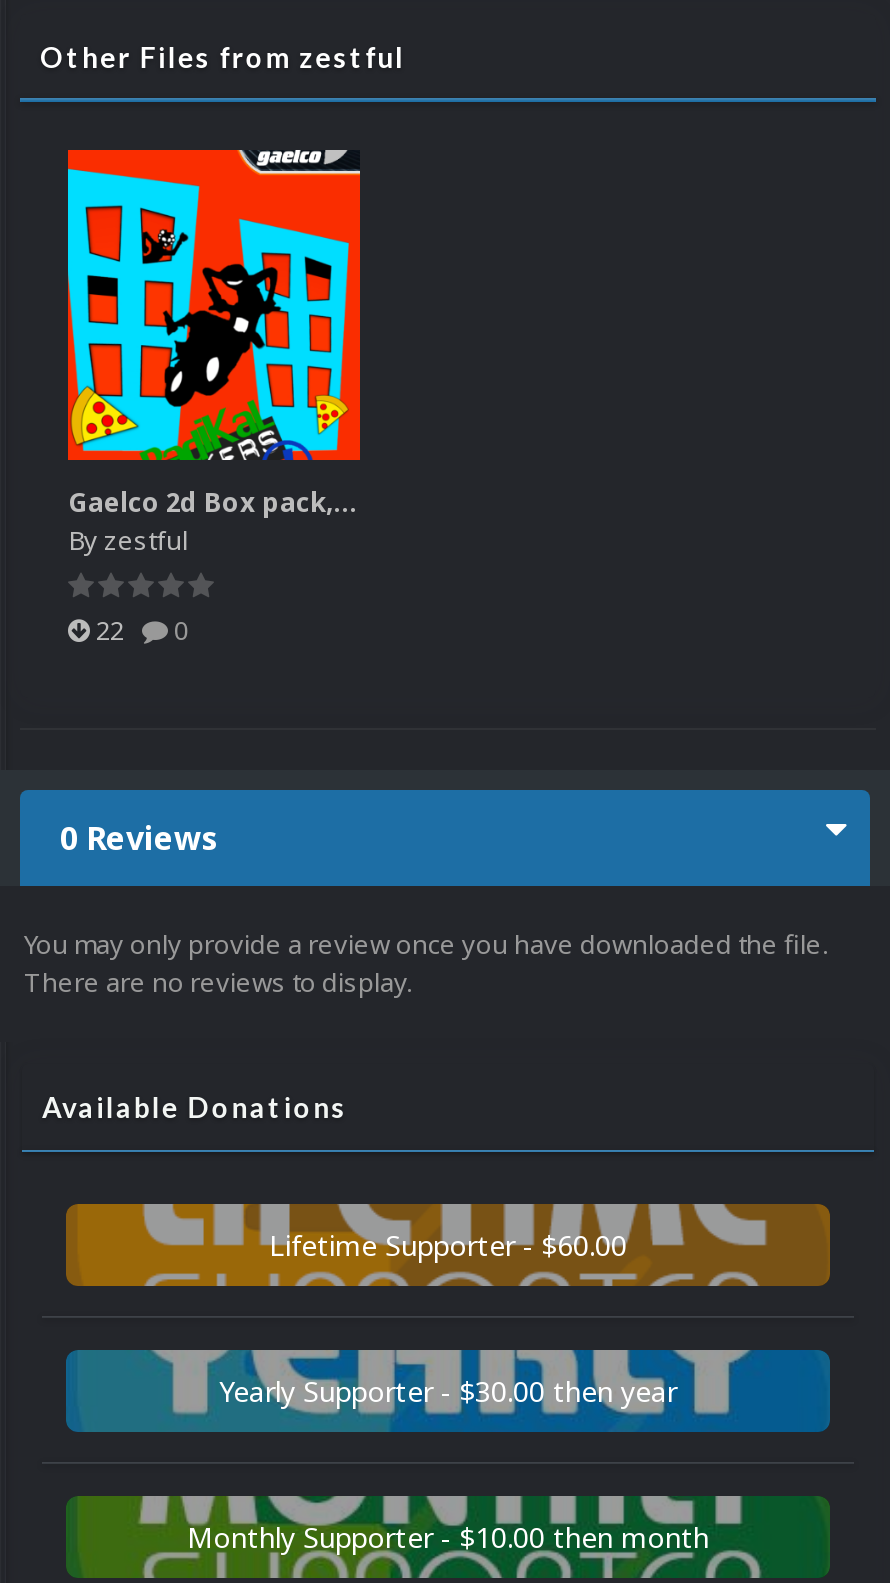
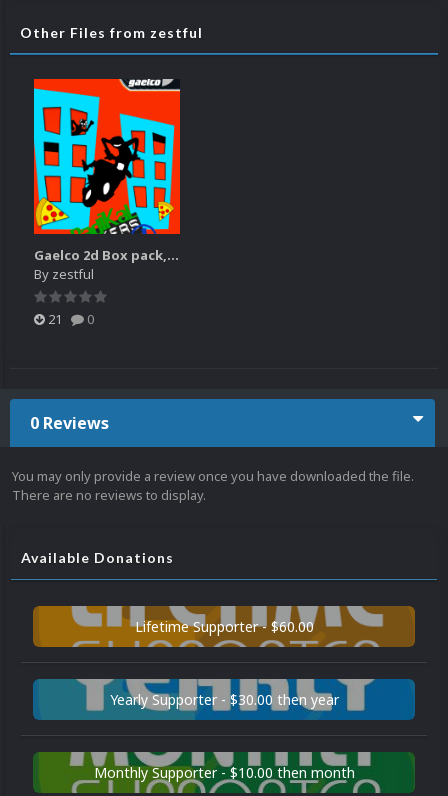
[90,613,188,649] 22 0 -> [45,310,94,328] 21 0

